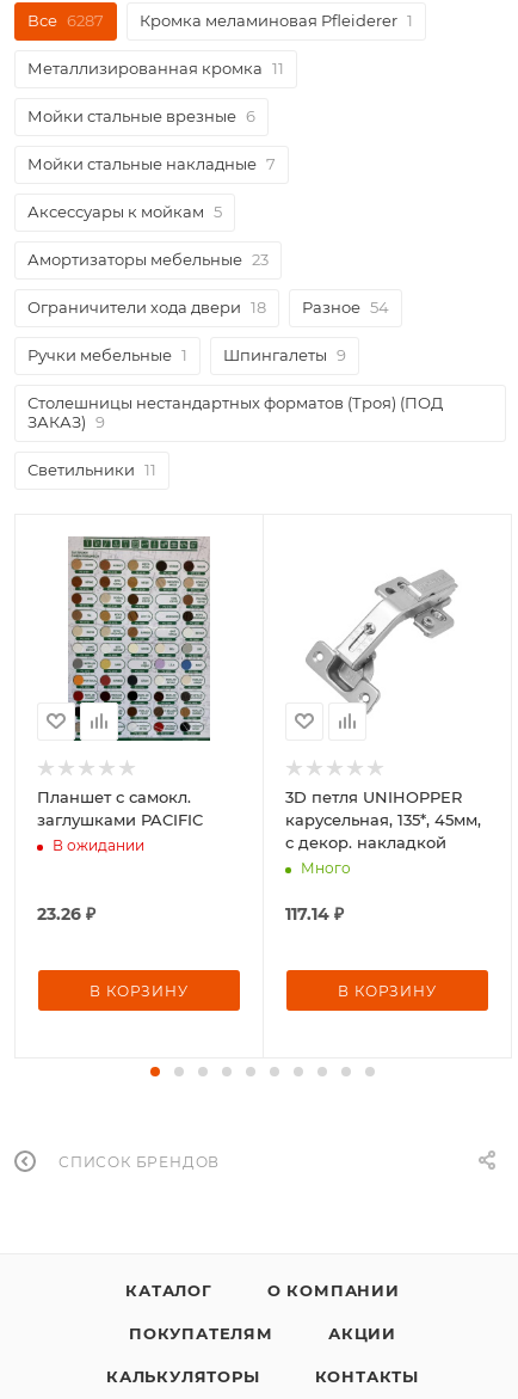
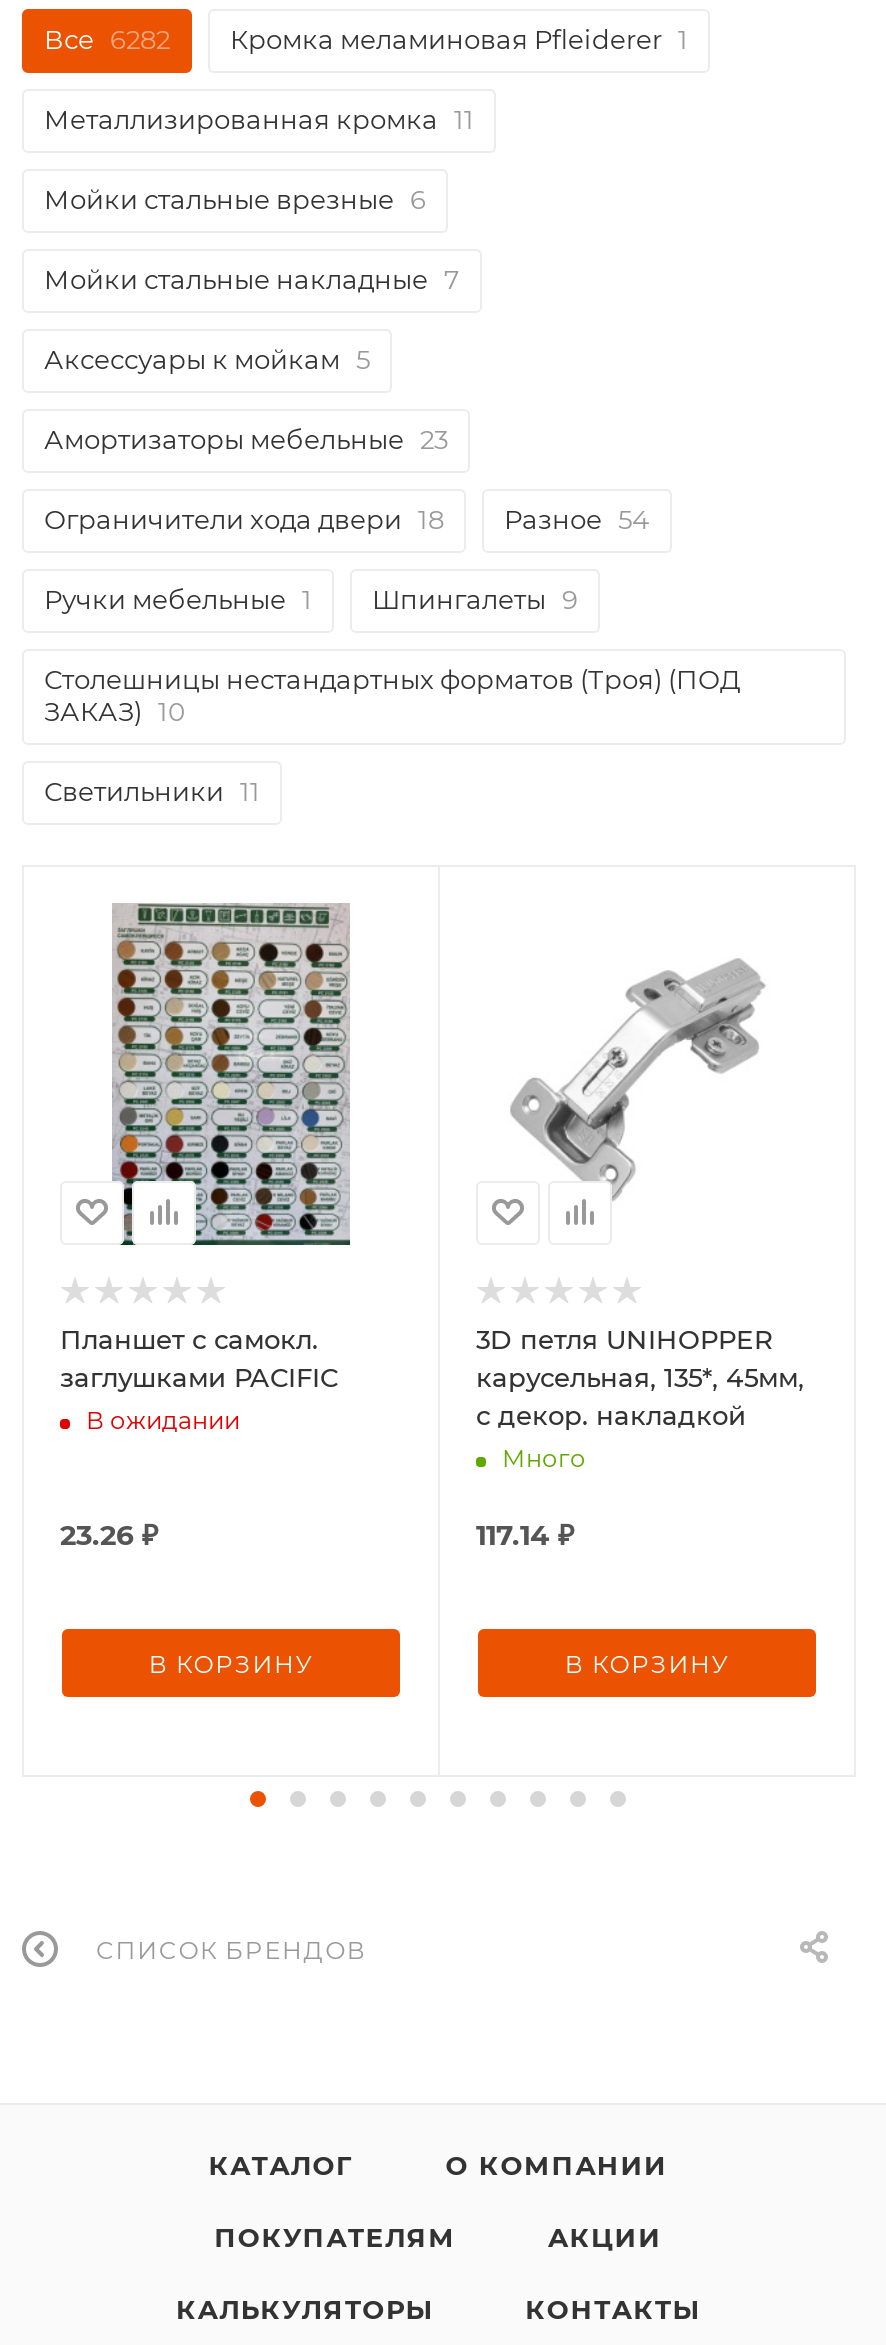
[27,10,413,29] Все 6287 Кромка меламиновая Pfleiderer 1 -> [44,22,688,54] Все 6282 Кромка меламиновая Pfleiderer 1
[27,412,105,431] ЗАКАЗ) 9 -> [44,694,186,726] ЗАКАЗ) 10

